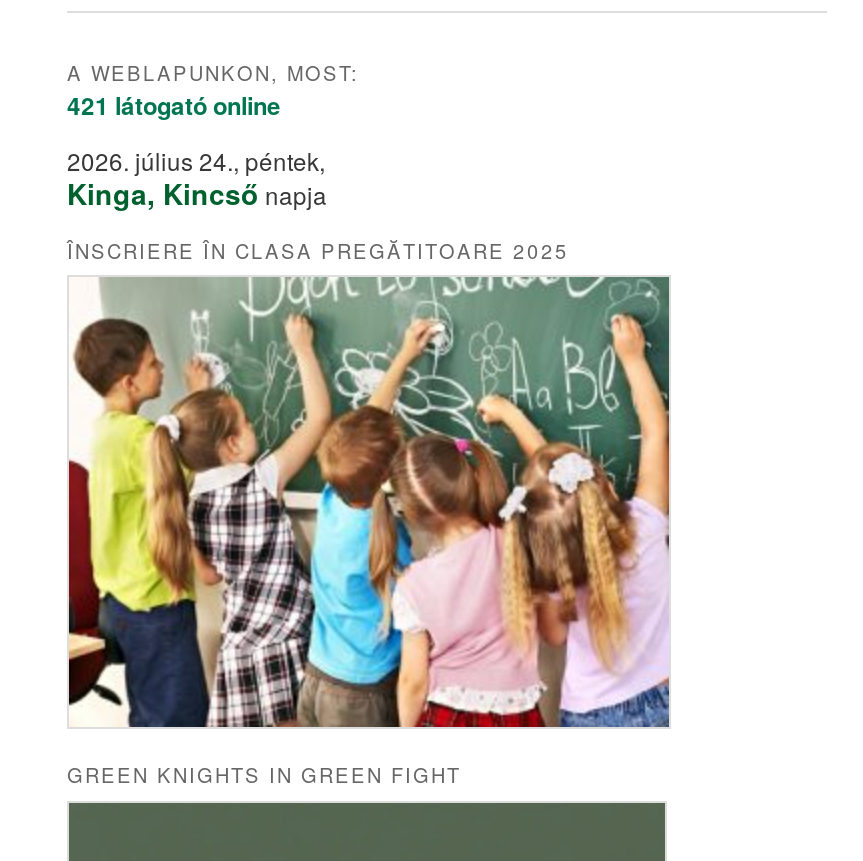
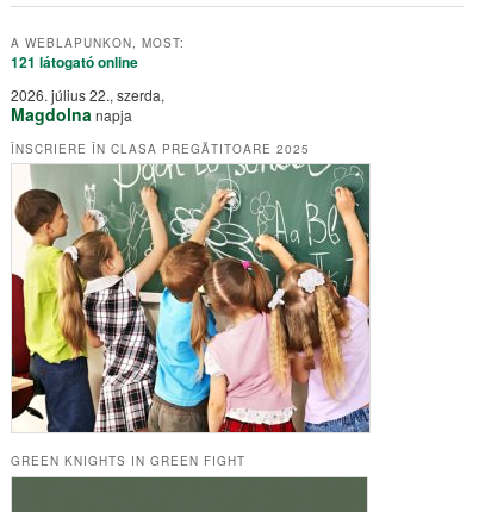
[67,86,281,122] 421 látogató online -> [11,51,138,72] 121 látogató online
[67,142,327,212] 2026. július 24., péntek, | Kinga, Kincsőnapja -> [11,84,164,126] 2026. július 22., szerda, | Magdolnanapja

